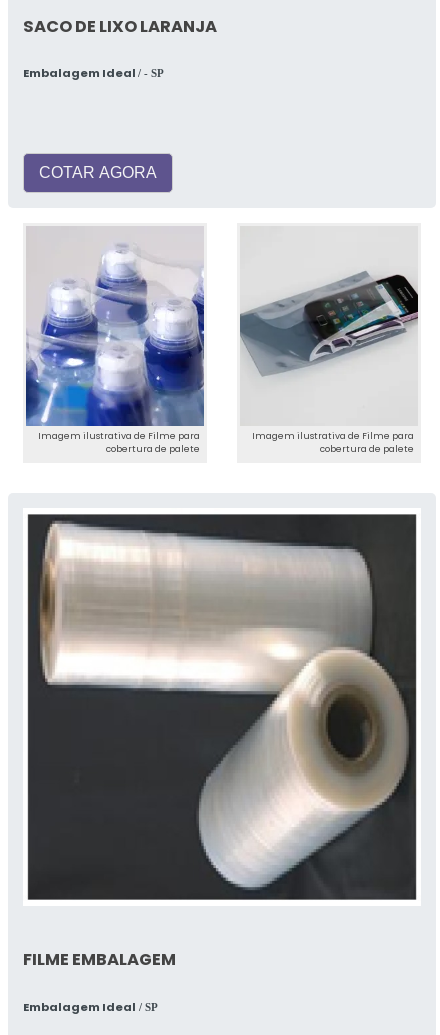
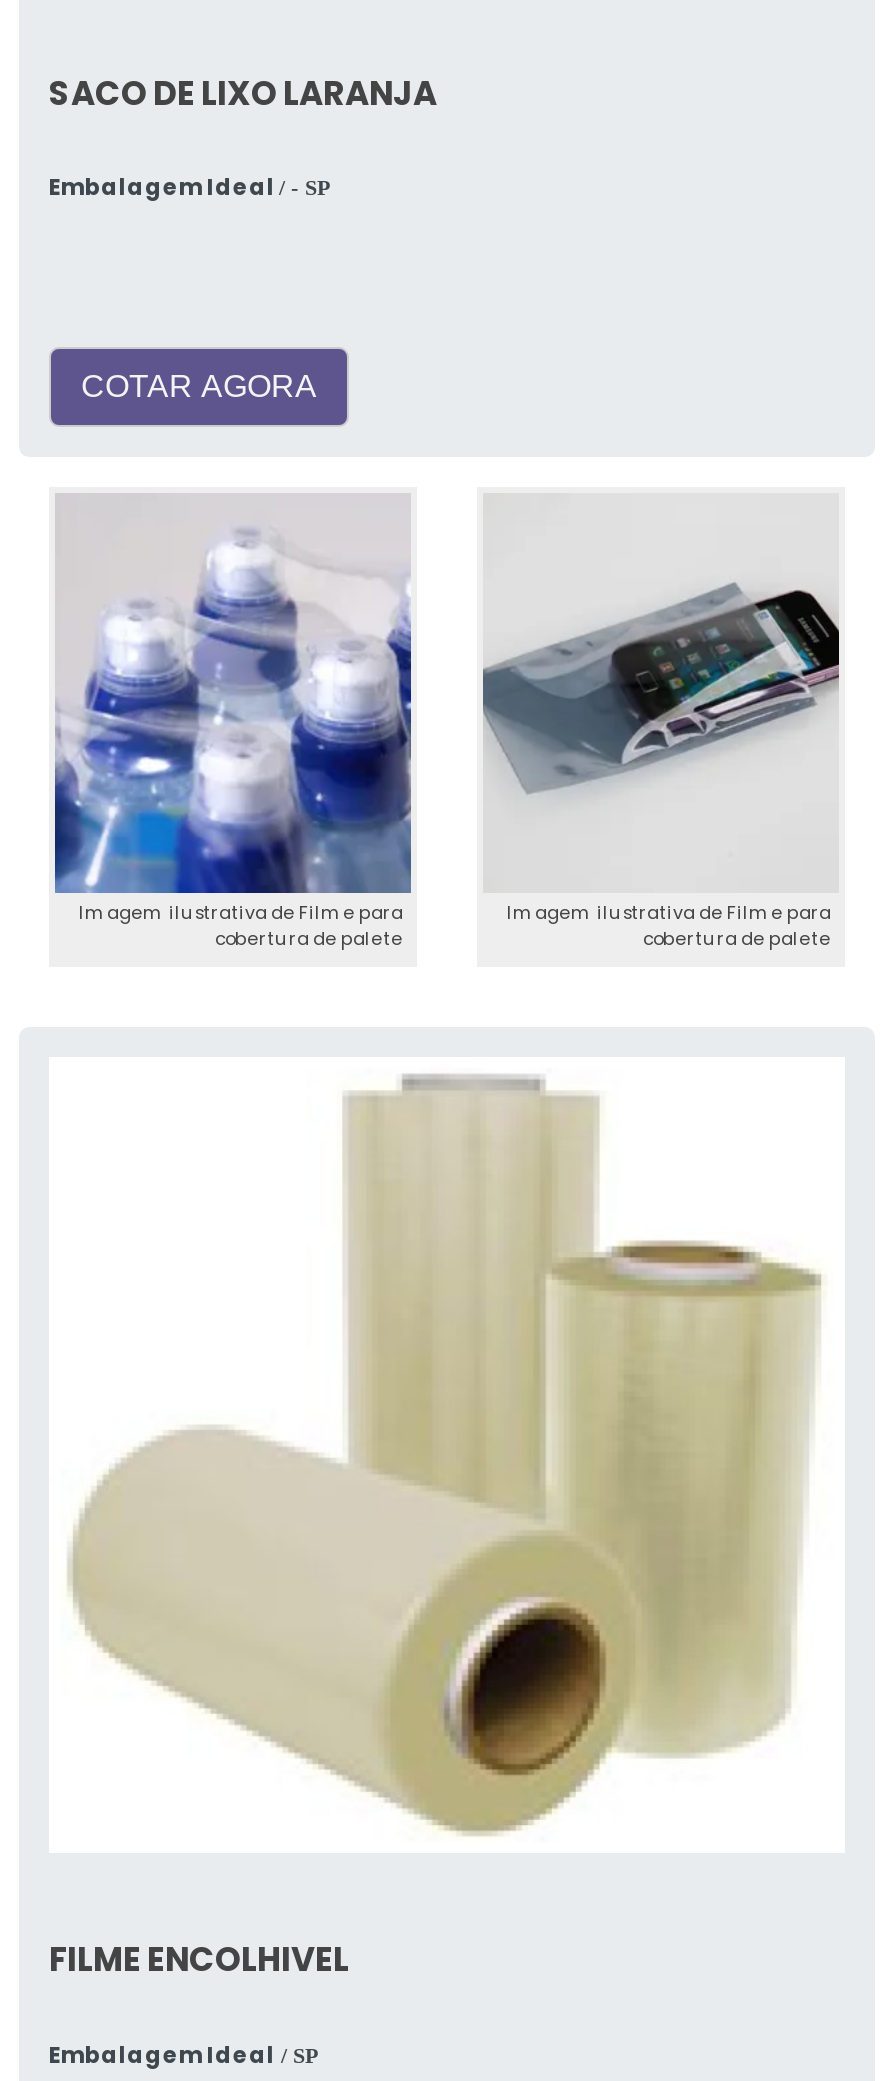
[27,513,417,901] [image] -> [59,1069,835,1841] [image]
[23,948,176,971] FILME EMBALAGEM -> [49,1937,349,1983] FILME ENCOLHIVEL

